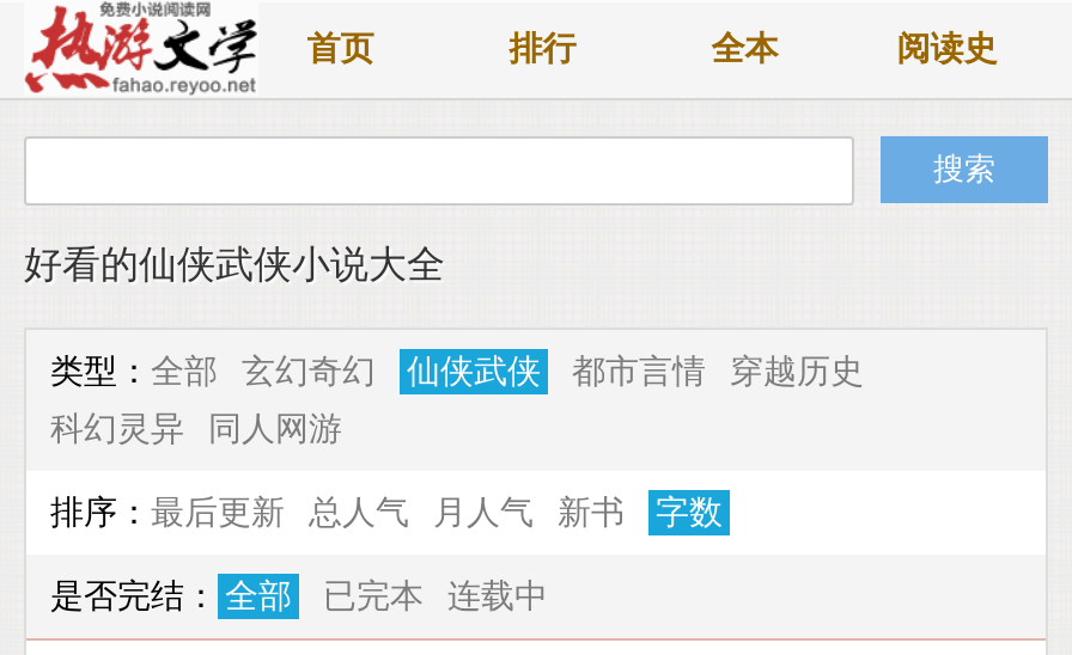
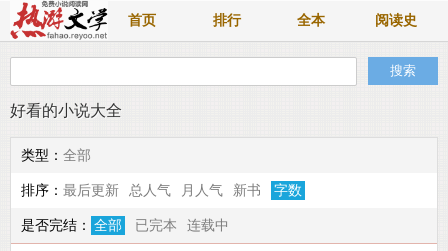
[24,244,445,284] 好看的仙侠武侠小说大全 -> [10,102,122,119] 好看的小说大全
[50,354,864,447] 玄幻奇幻 | 仙侠武侠 | 都市言情 | 穿越历史 | 科幻灵异 | 同人网游 -> none

